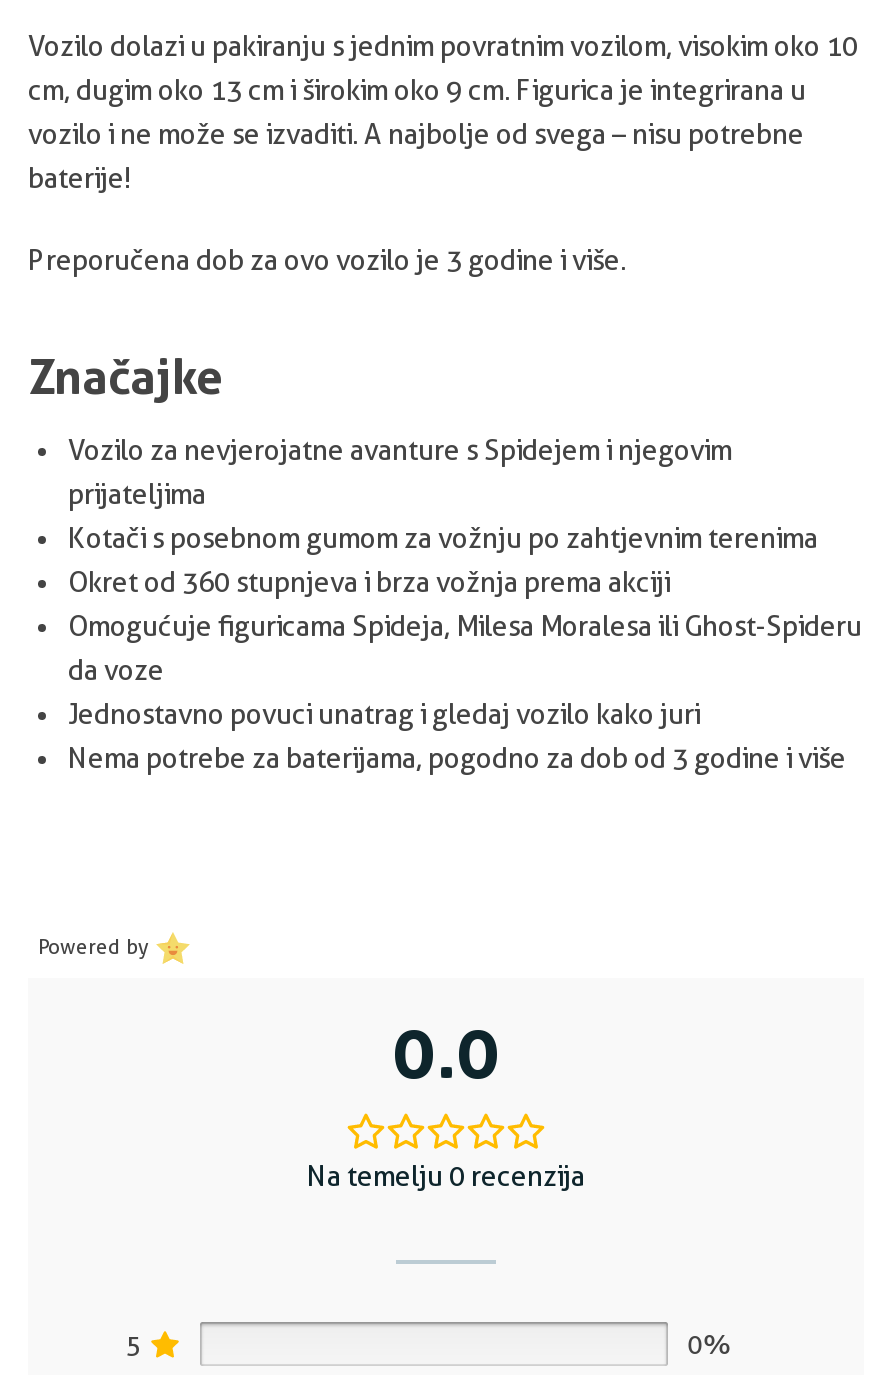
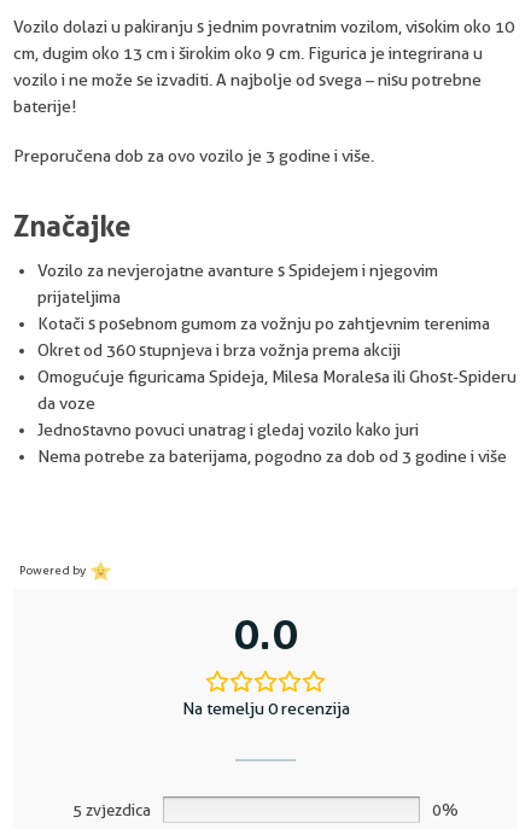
[126,1328,142,1360] 5 -> [72,800,151,819] 5 zvjezdica

